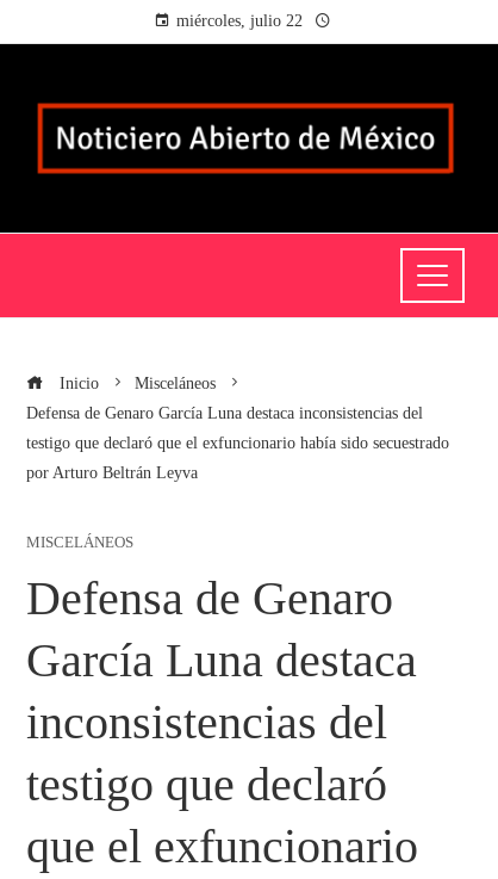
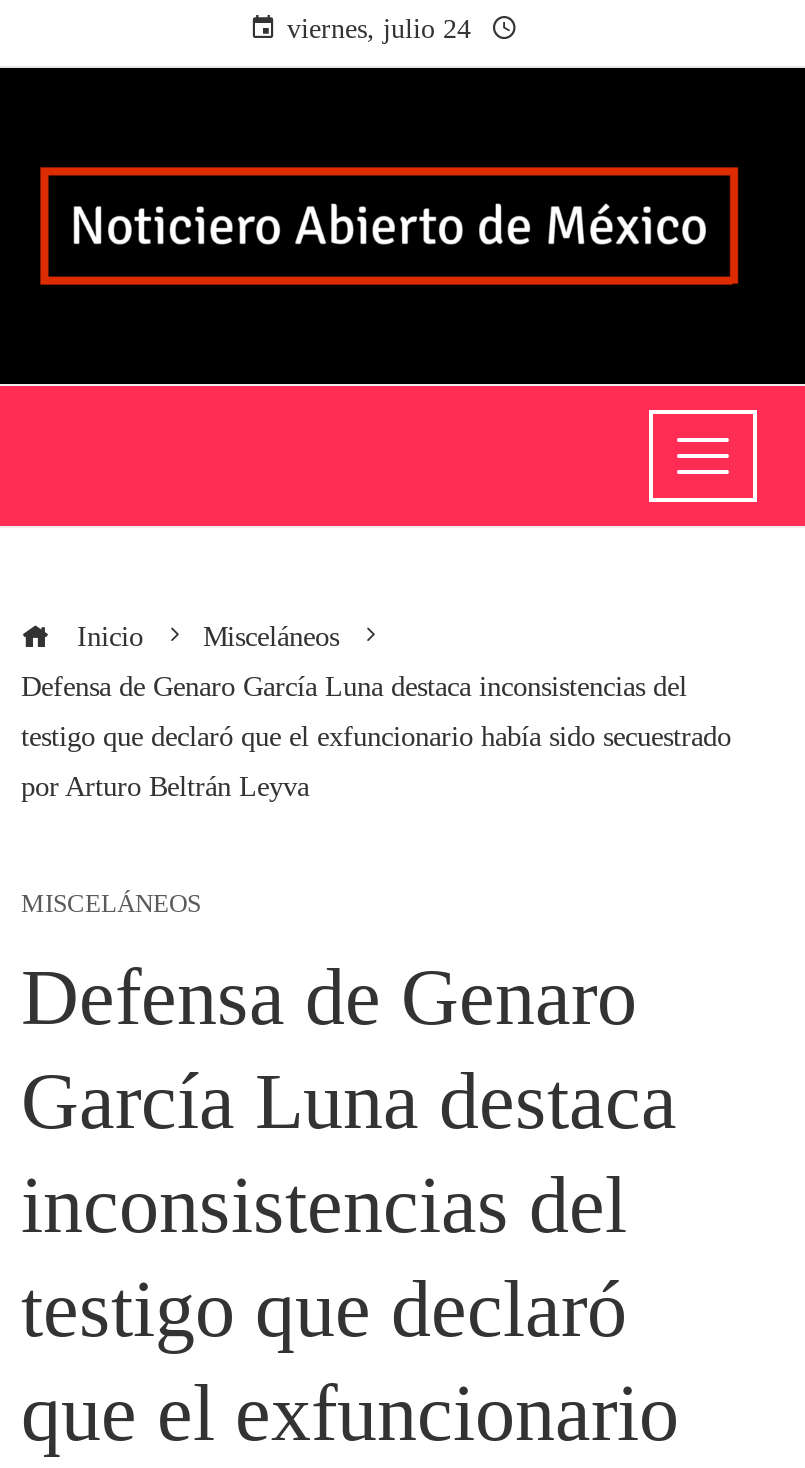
[176,12,303,30] miércoles, julio 22 -> [287,14,471,44] viernes, julio 24

